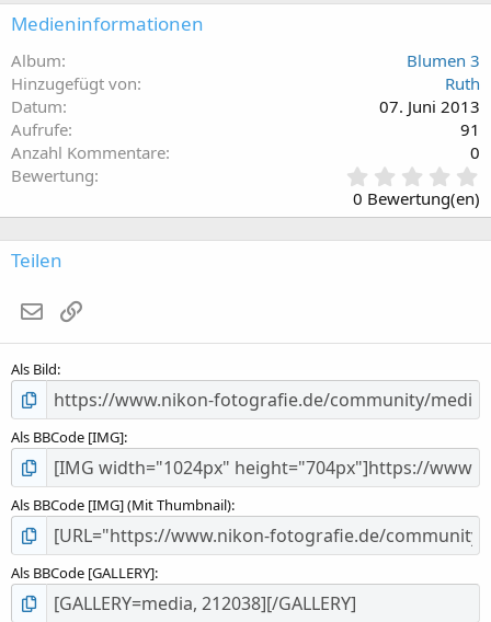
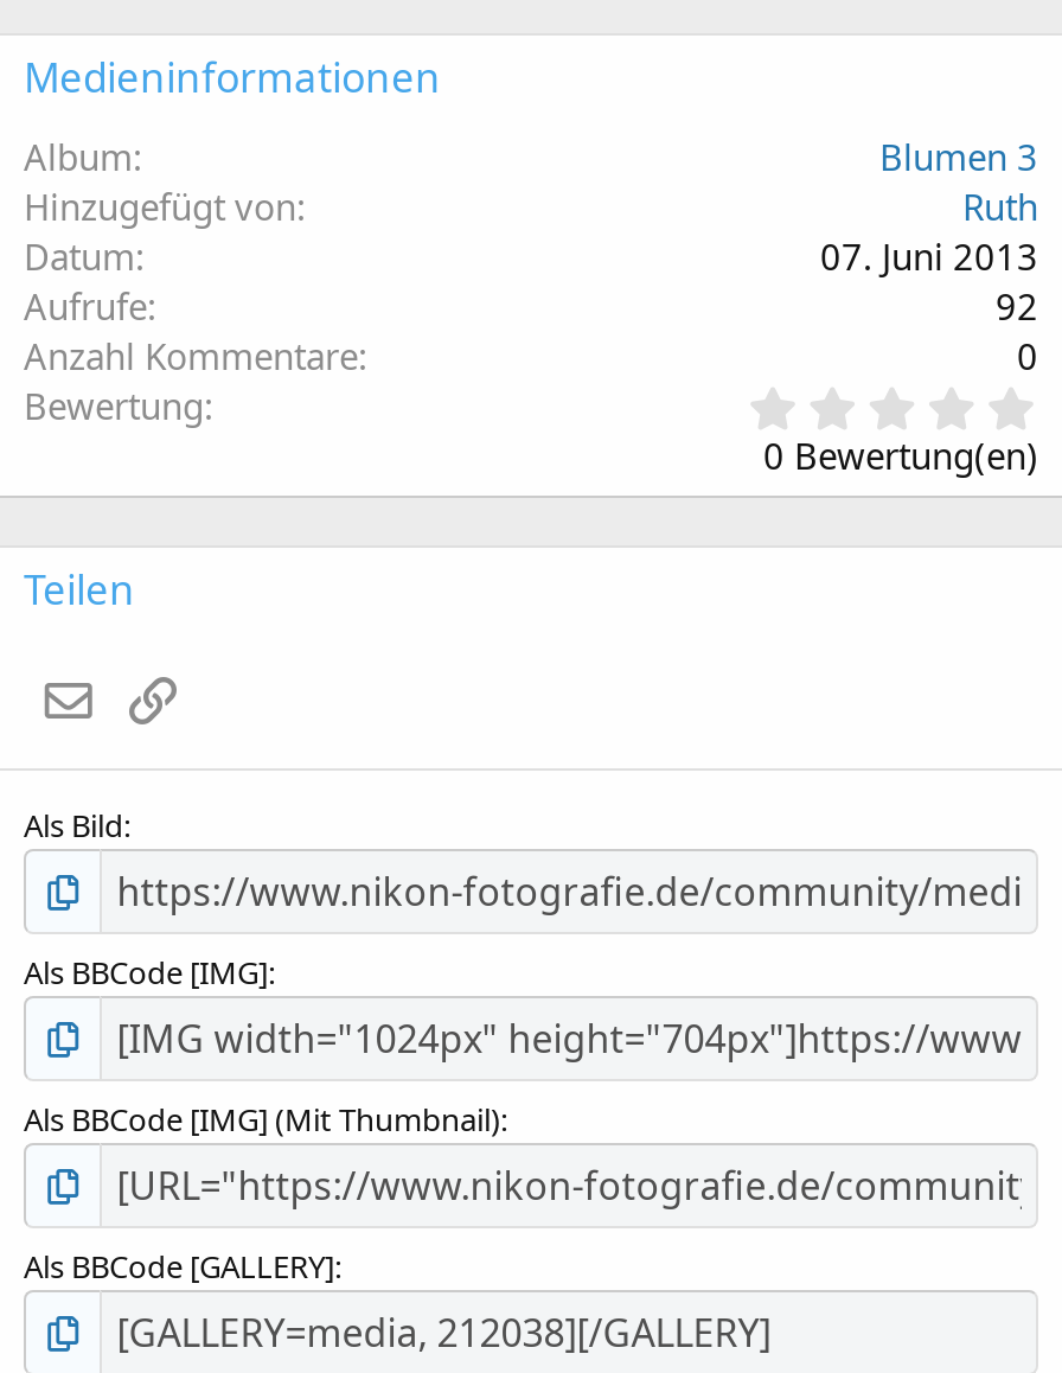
[460,119,480,141] 91 -> [996,283,1038,331] 92

